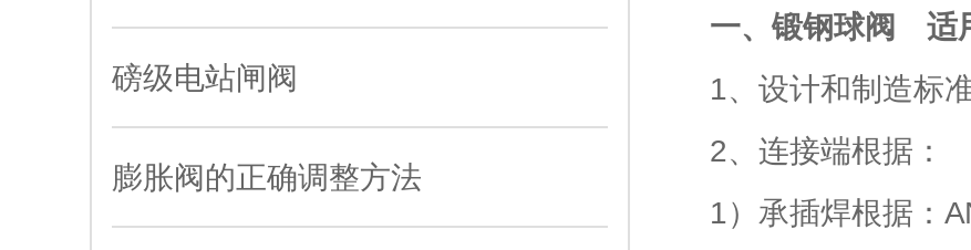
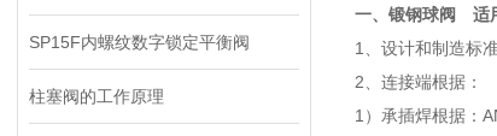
[112,60,298,95] 磅级电站闸阀 -> [29,32,250,52] SP15F内螺纹数字锁定平衡阀
[112,159,422,195] 膨胀阀的正确调整方法 -> [29,87,164,106] 柱塞阀的工作原理

